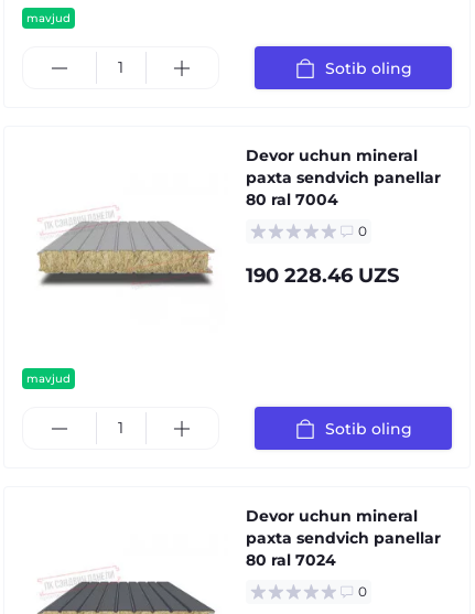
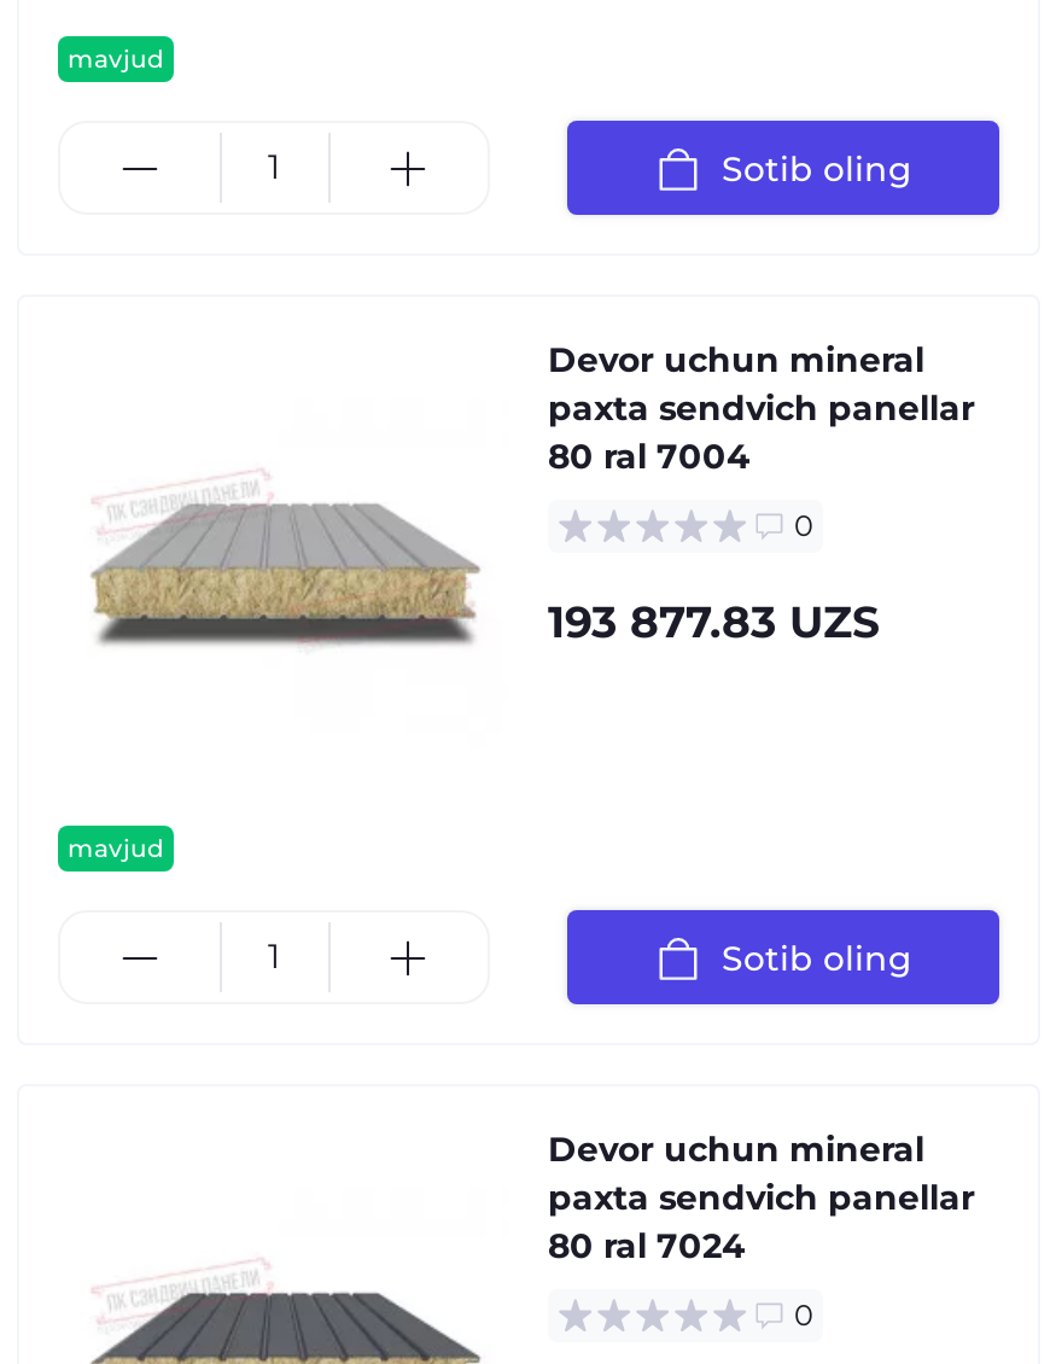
[246,263,399,288] 190 228.46 UZS -> [548,596,879,649] 193 877.83 UZS

